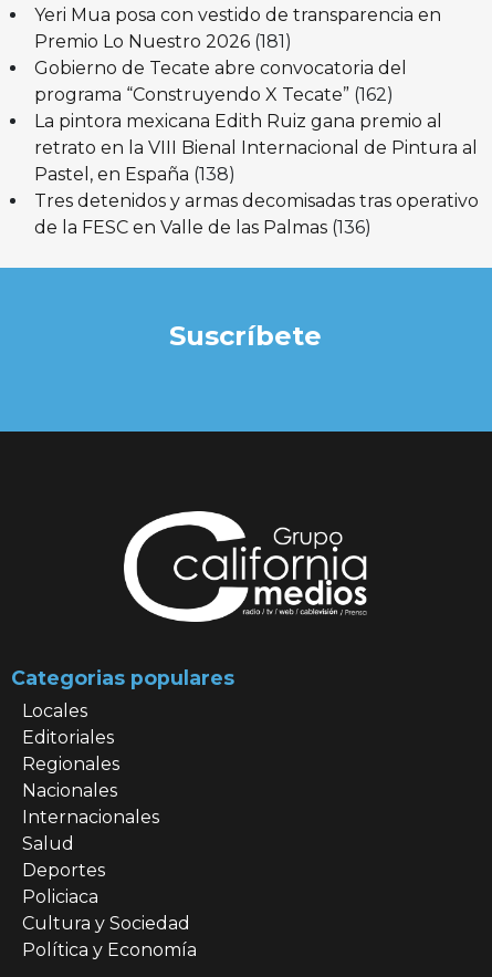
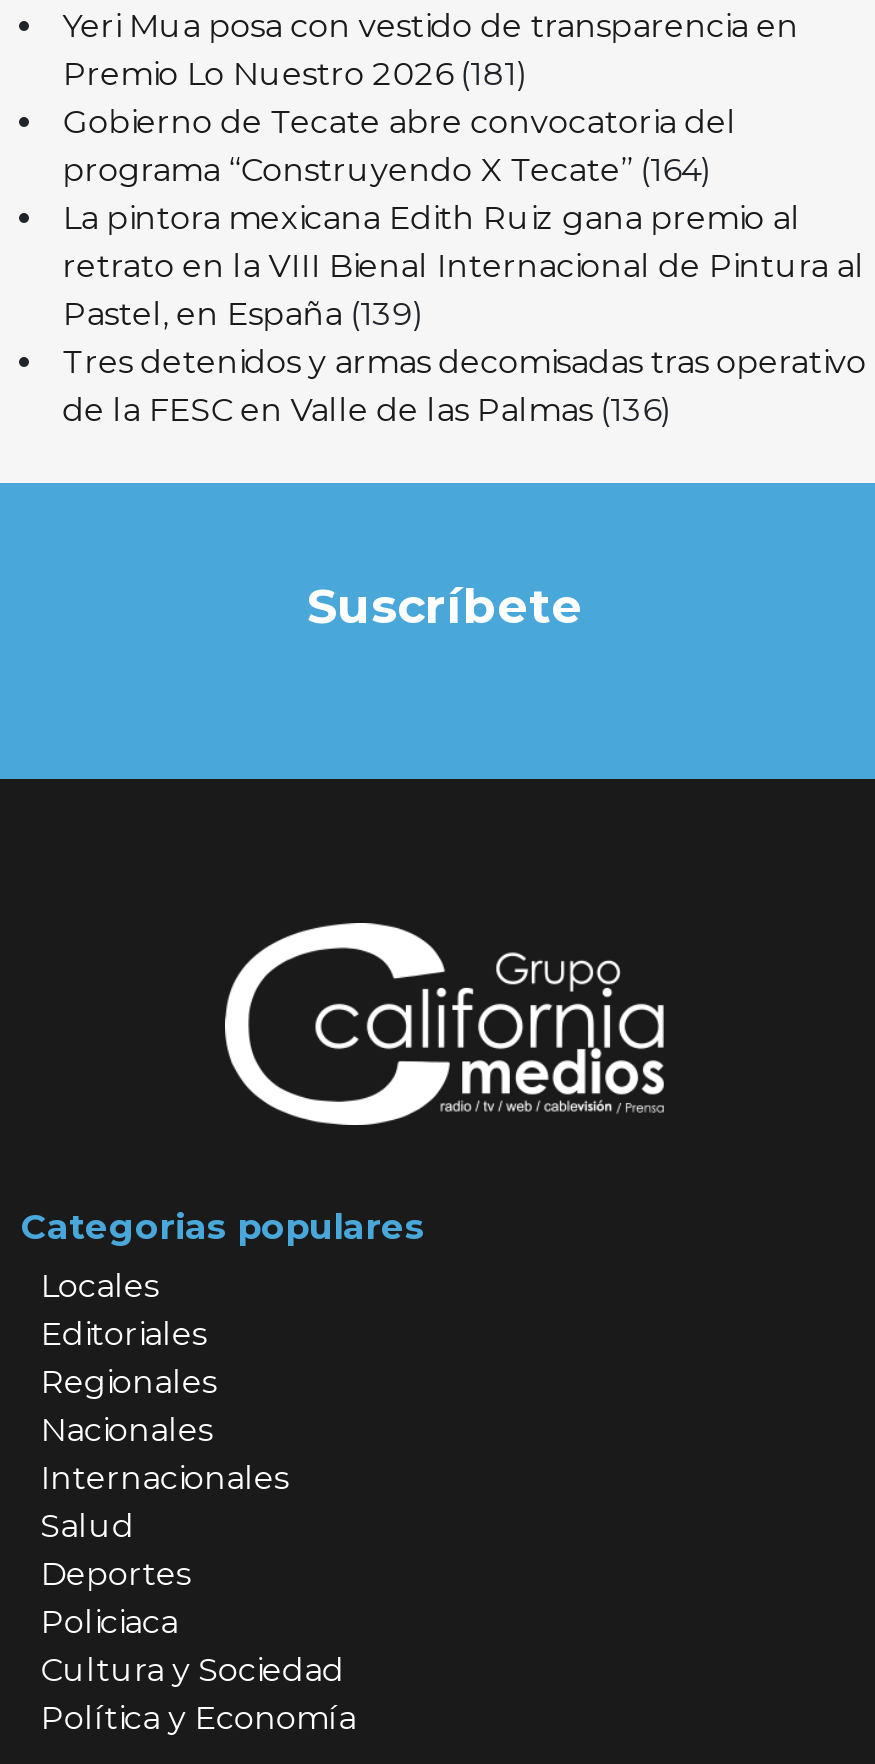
[34,84,393,105] programa “Construyendo X Tecate” (162) -> [63,151,713,189] programa “Construyendo X Tecate” (164)
[34,163,235,184] Pastel, en España (138) -> [63,295,425,333] Pastel, en España (139)

